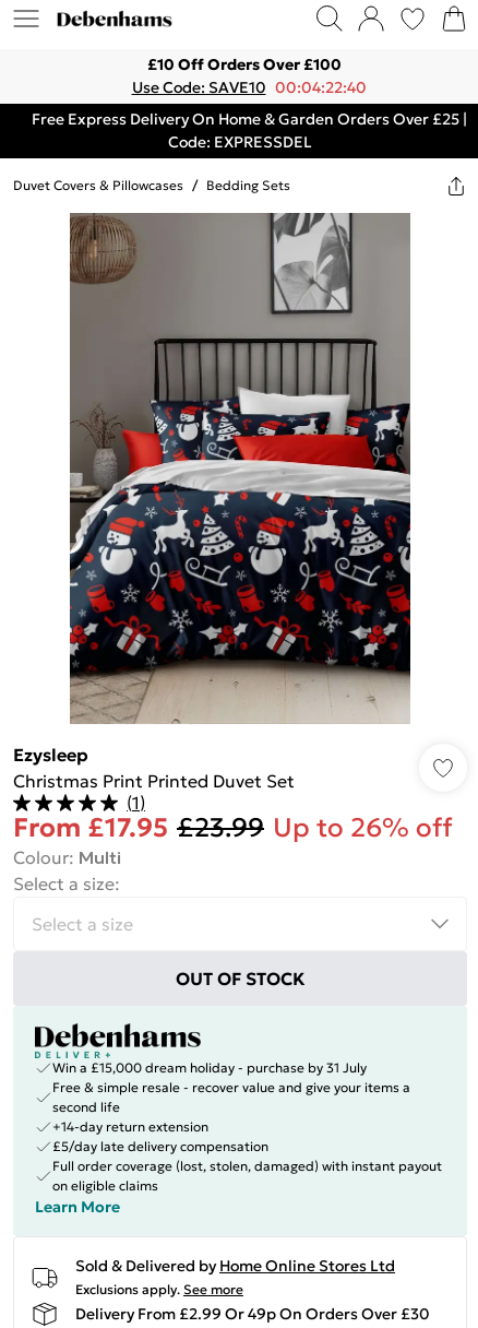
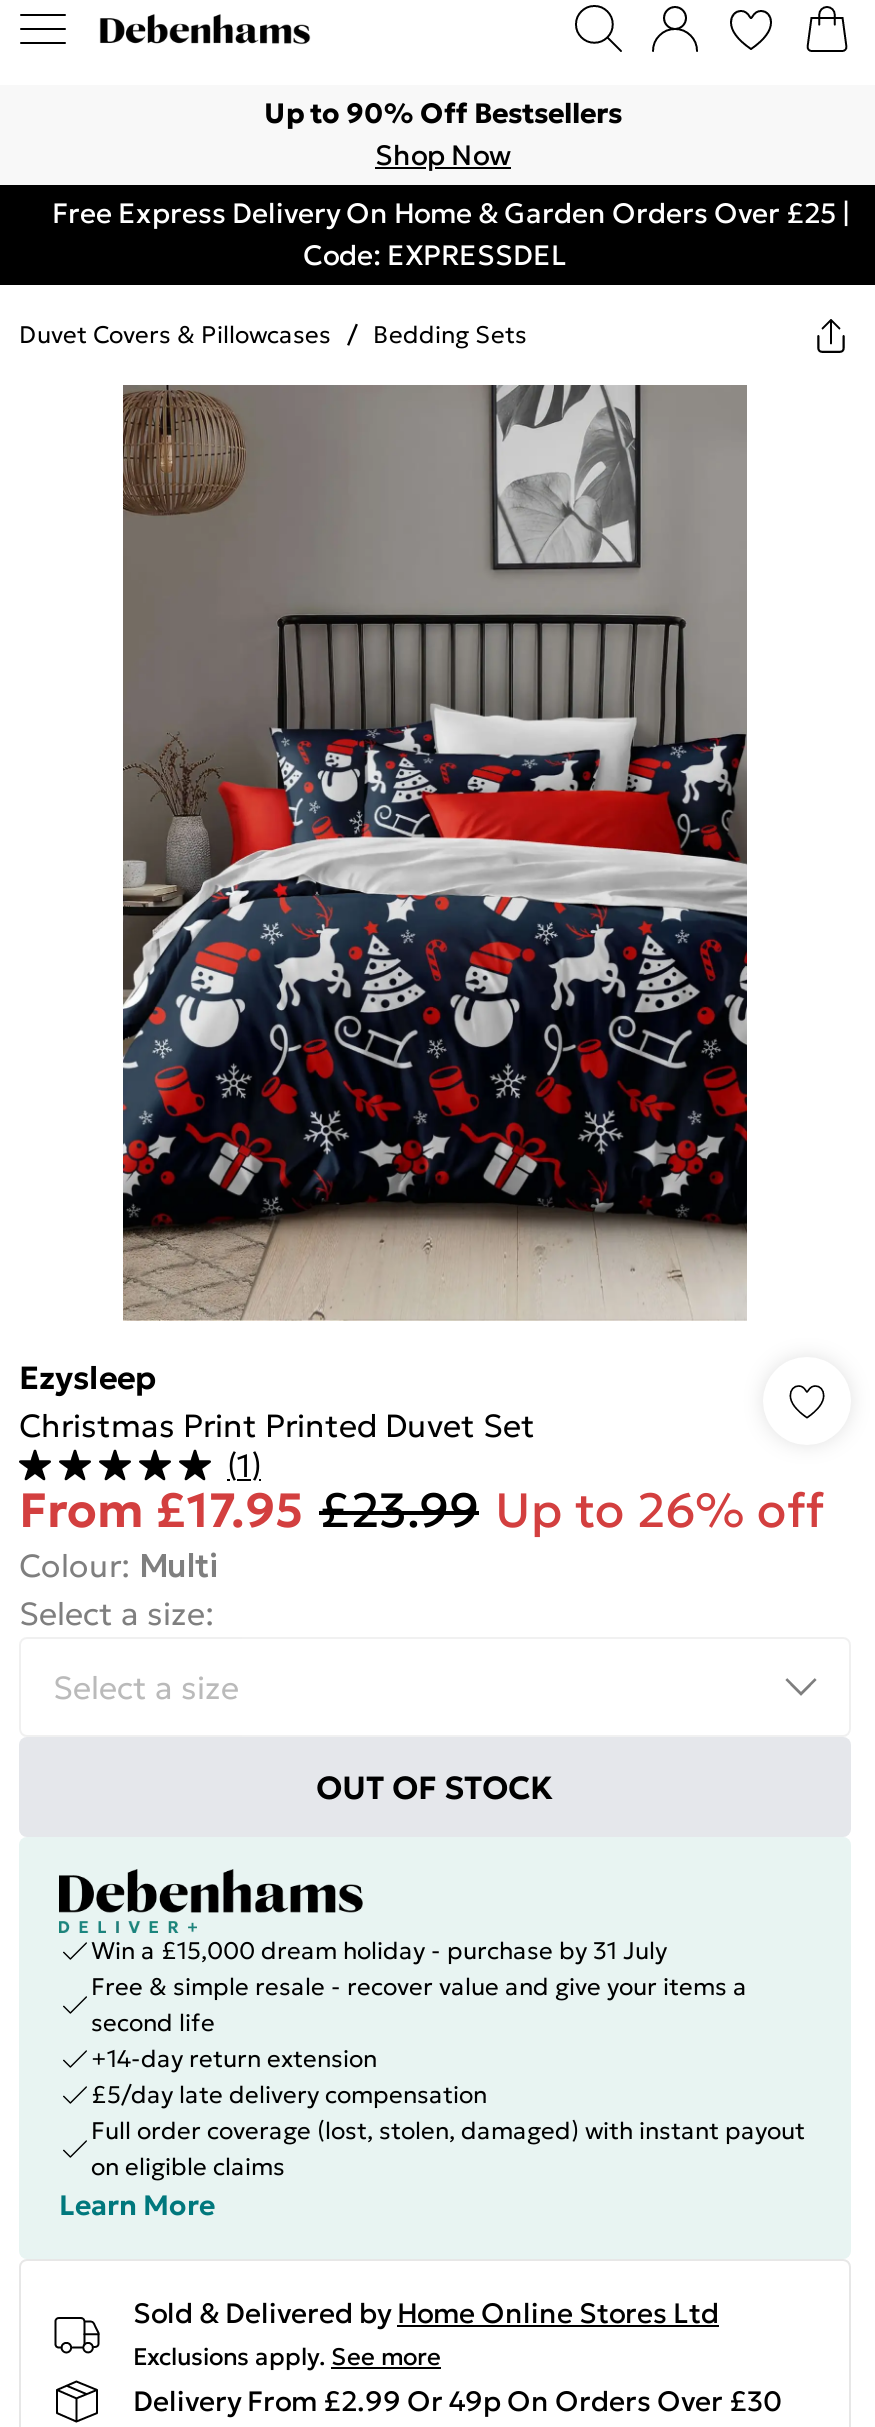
[132,55,366,97] £10 Off Orders Over £100 | Use Code: SAVE10 00:04:22:40 -> [264,95,622,173] Up to 90% Off Bestsellers | Shop Now

